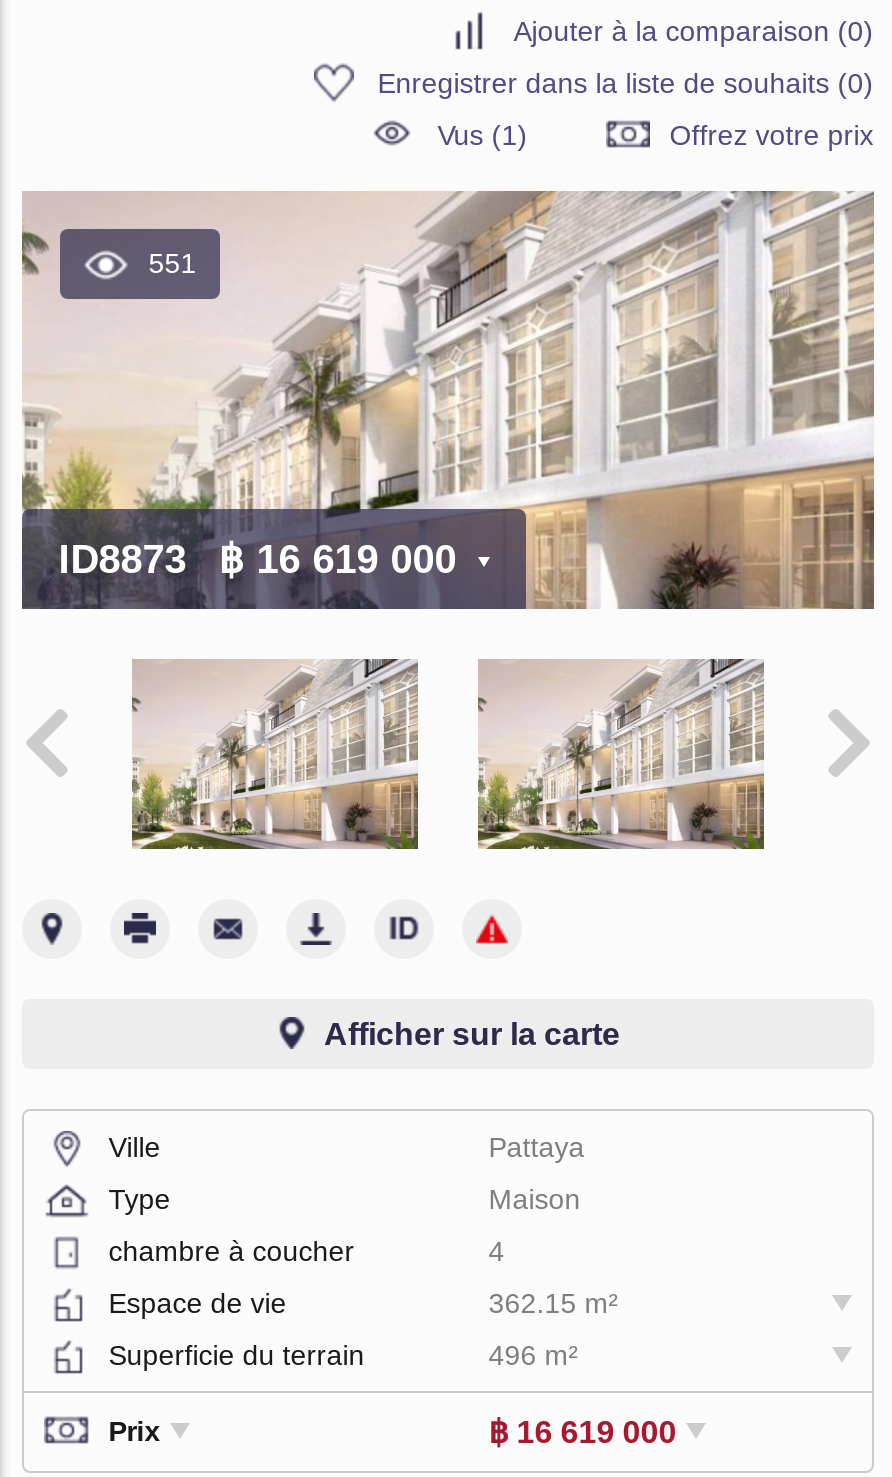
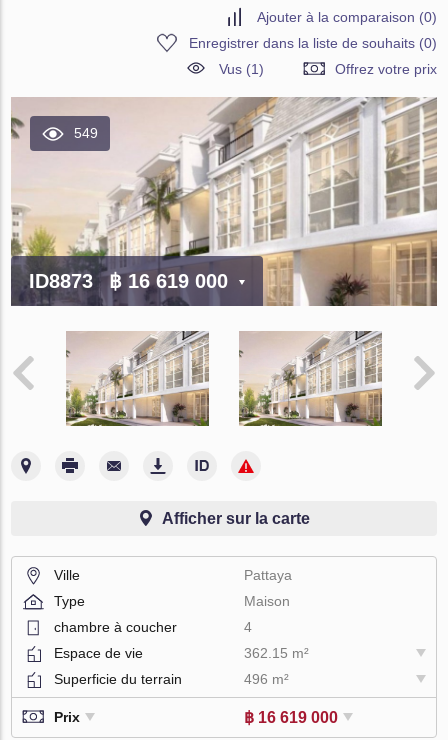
[148,247,196,279] 551 -> [74,125,98,141] 549

